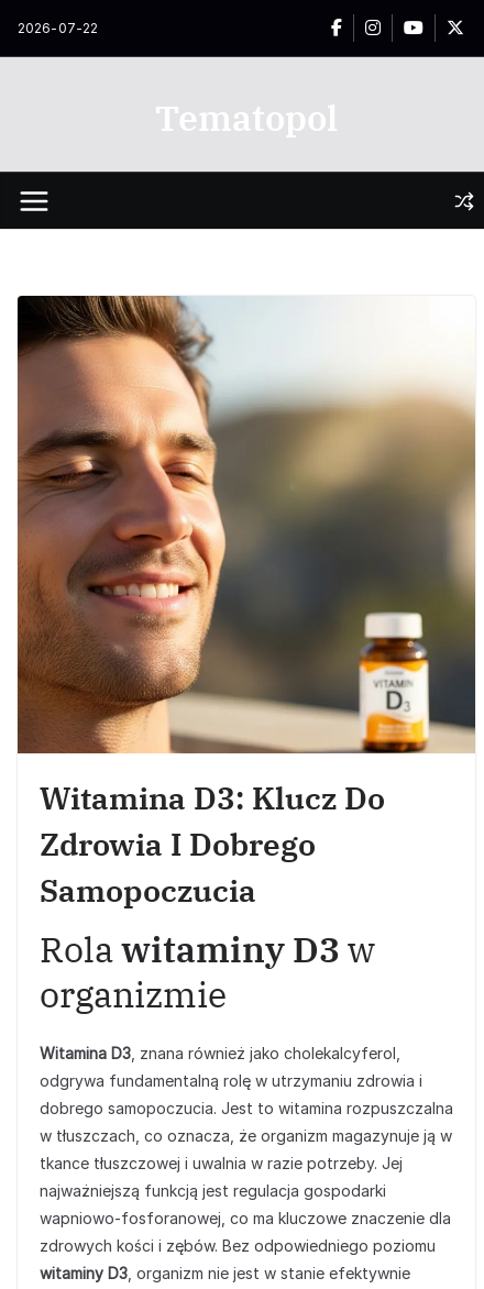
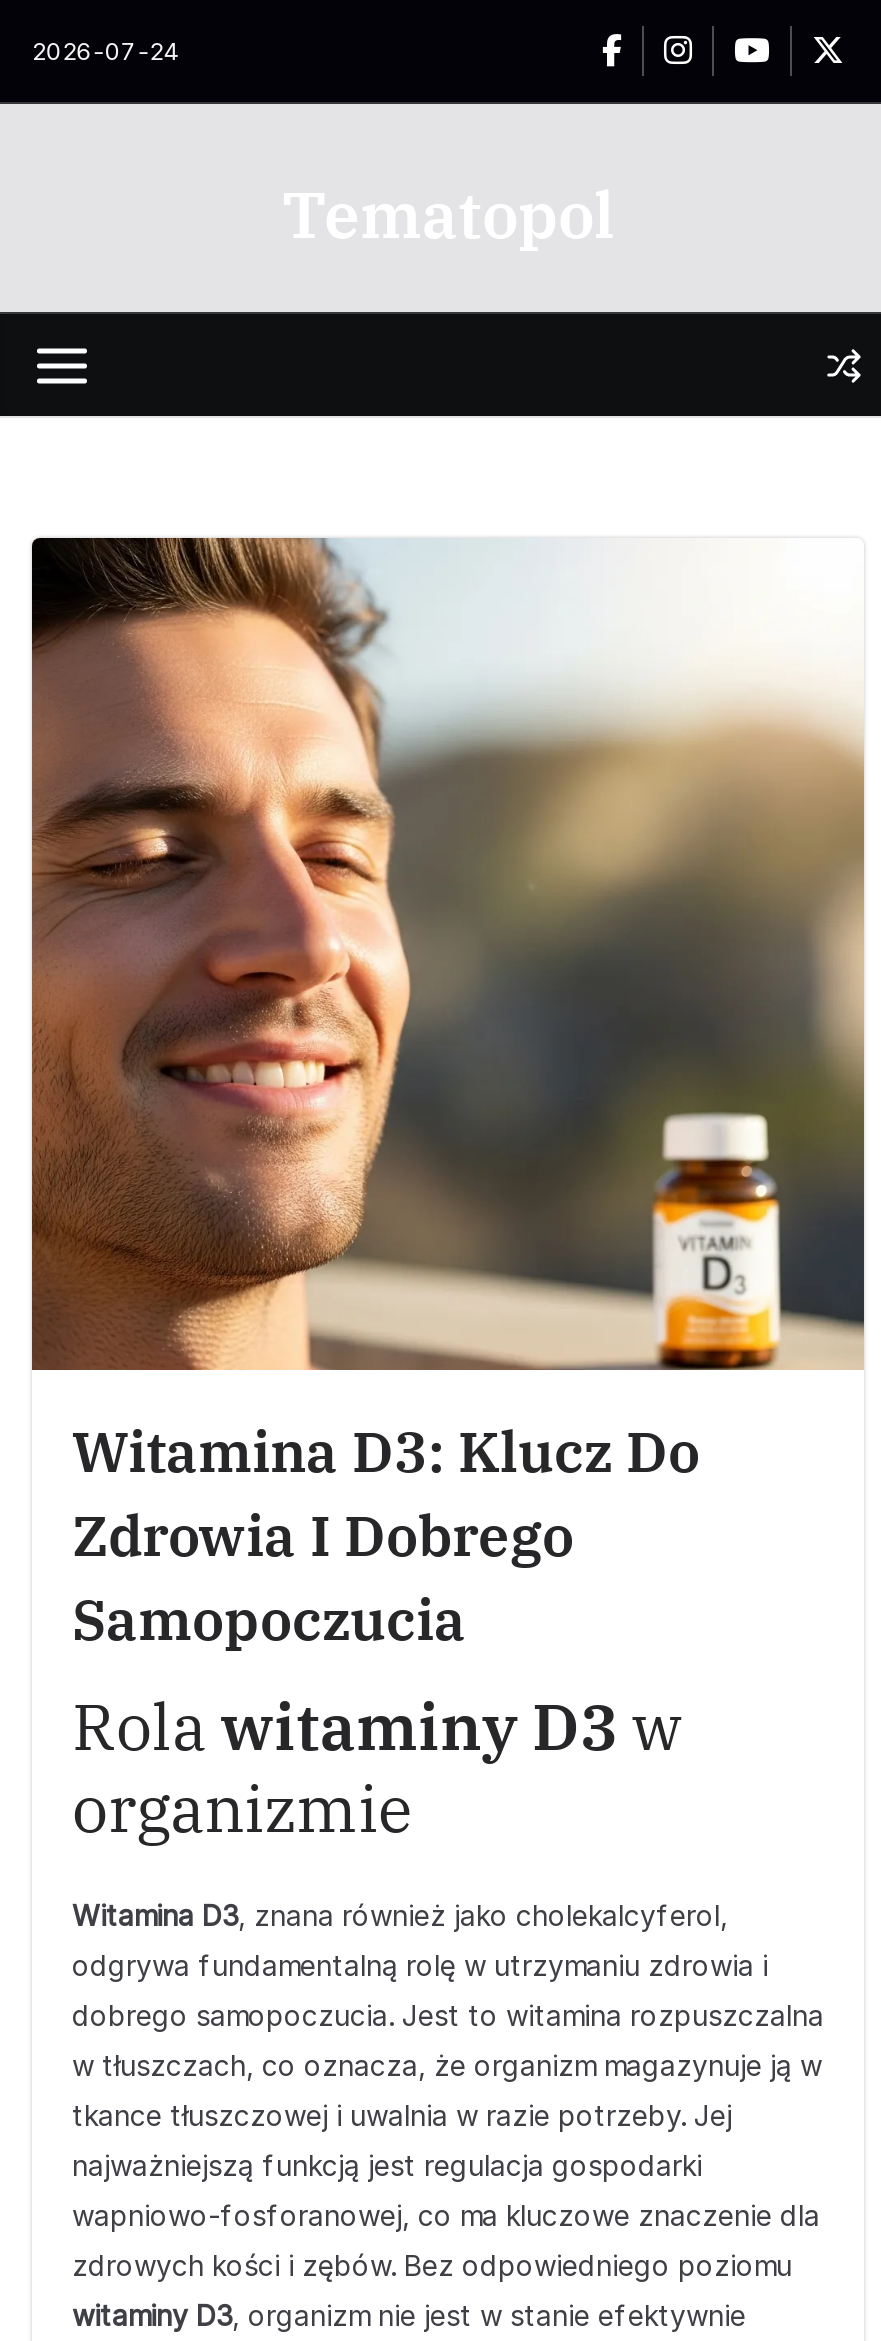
[18,20,98,36] 2026-07-22 -> [32,36,180,66] 2026-07-24

